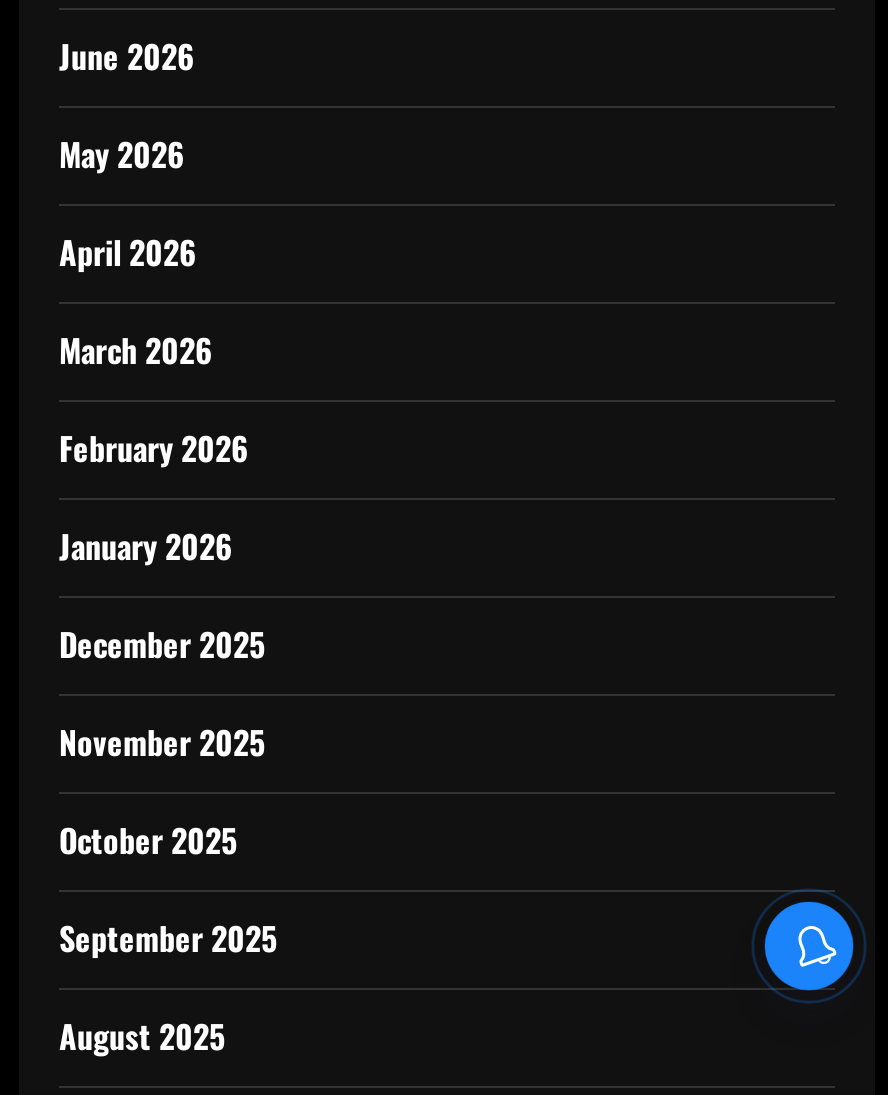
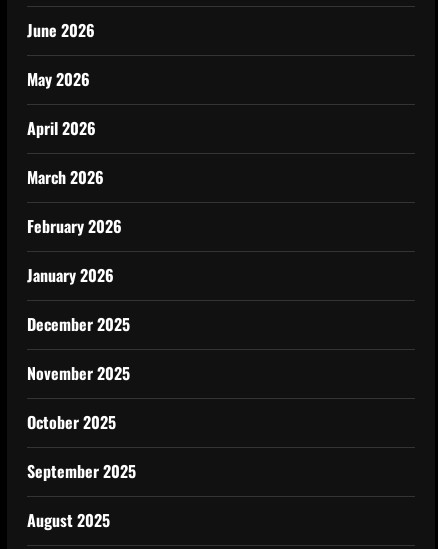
[751,896,867,1004] [image] -> none

